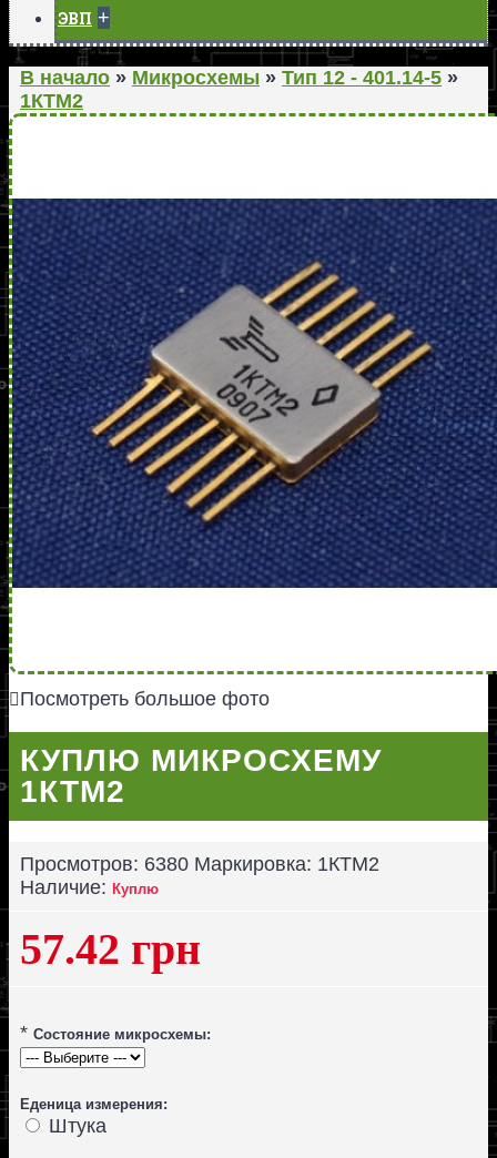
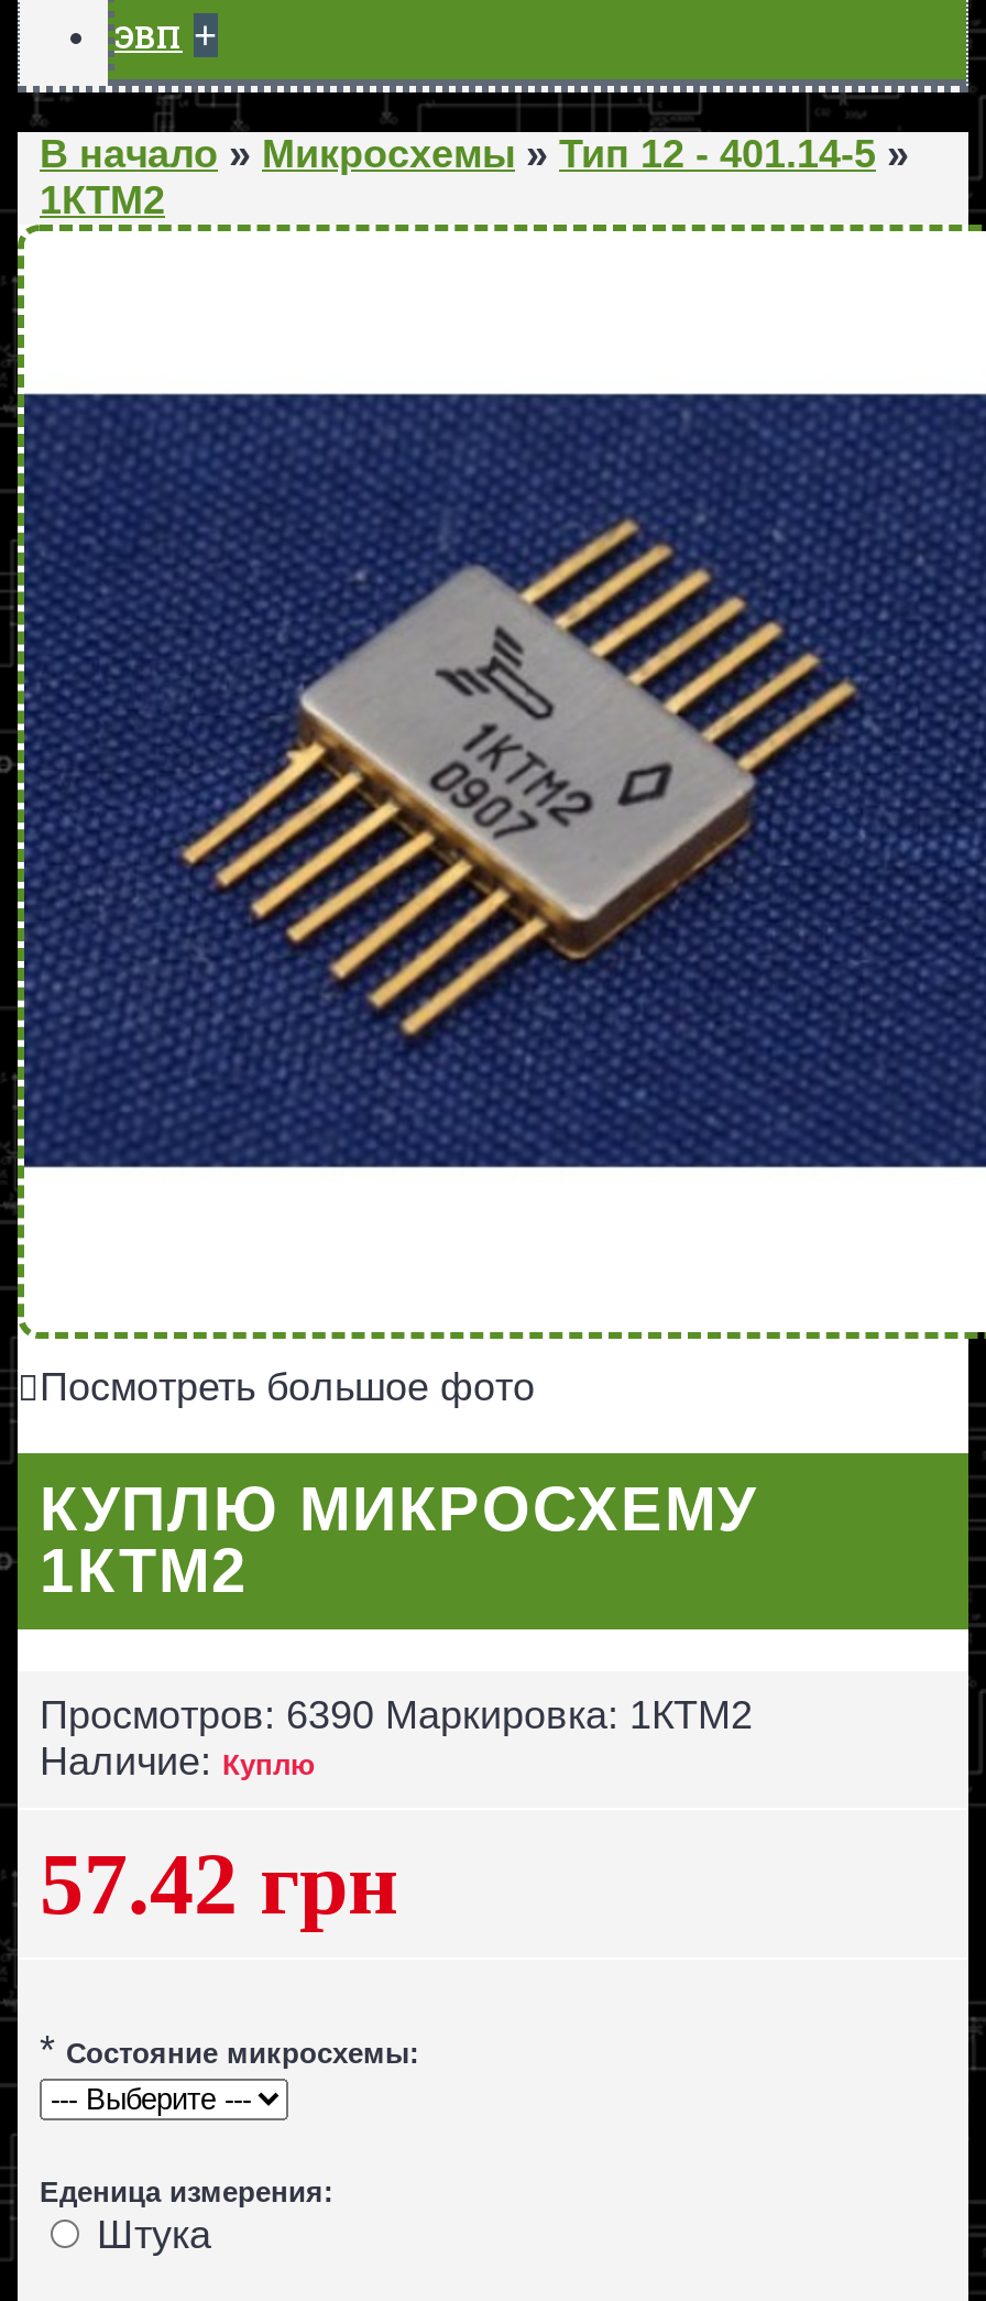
[20,852,379,875] Просмотров: 6380 Маркировка: 1КТМ2 -> [40,1692,753,1736] Просмотров: 6390 Маркировка: 1КТМ2

